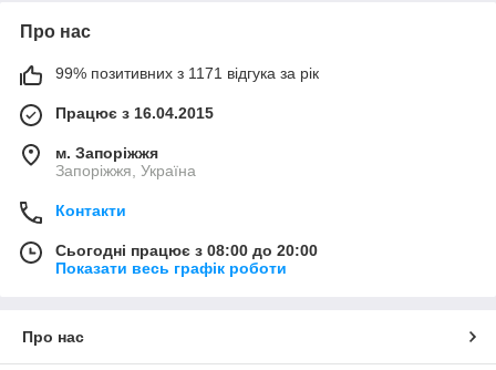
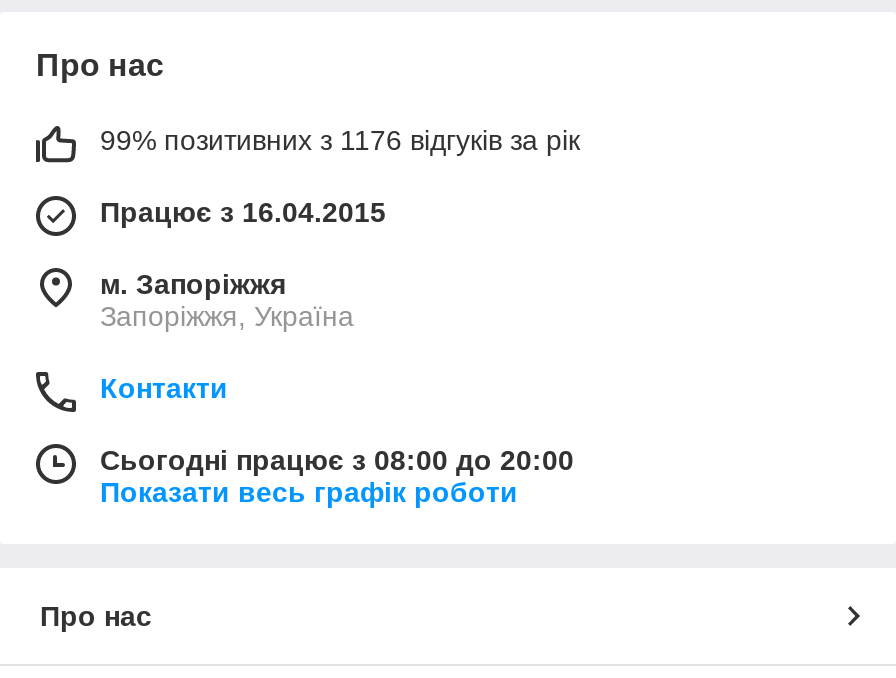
[55,64,319,82] 99% позитивних з 1171 відгука за рік -> [100,124,580,156] 99% позитивних з 1176 відгуків за рік

